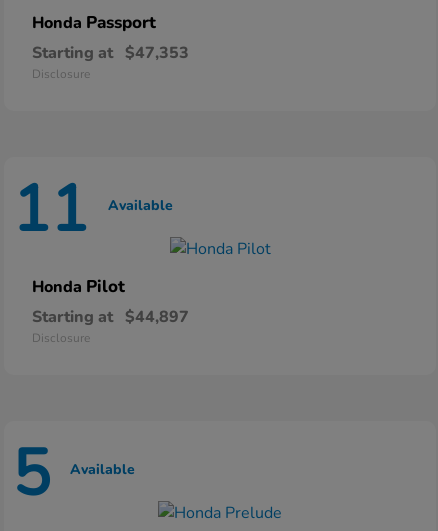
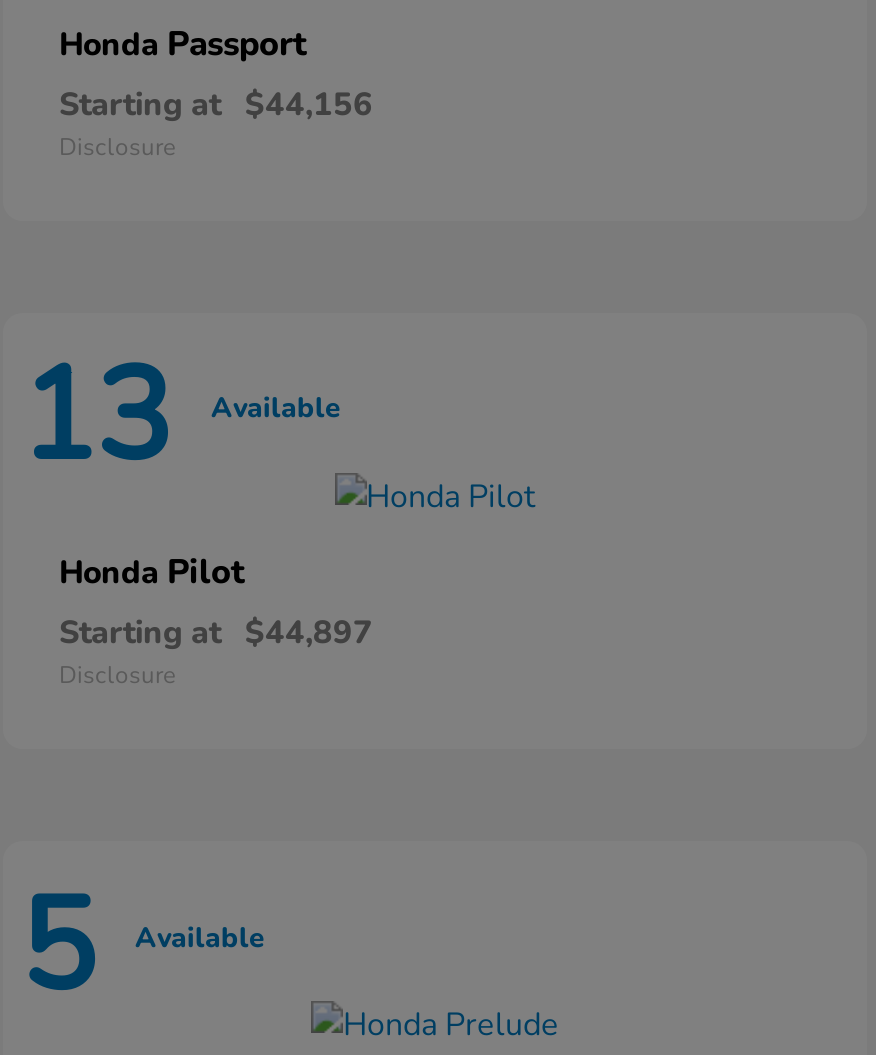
[32,42,189,64] Starting at $47,353 -> [59,83,373,127] Starting at $44,156
[12,165,173,253] 11 Available -> [19,330,341,506] 13 Available

